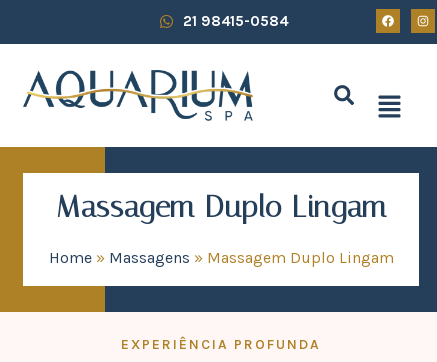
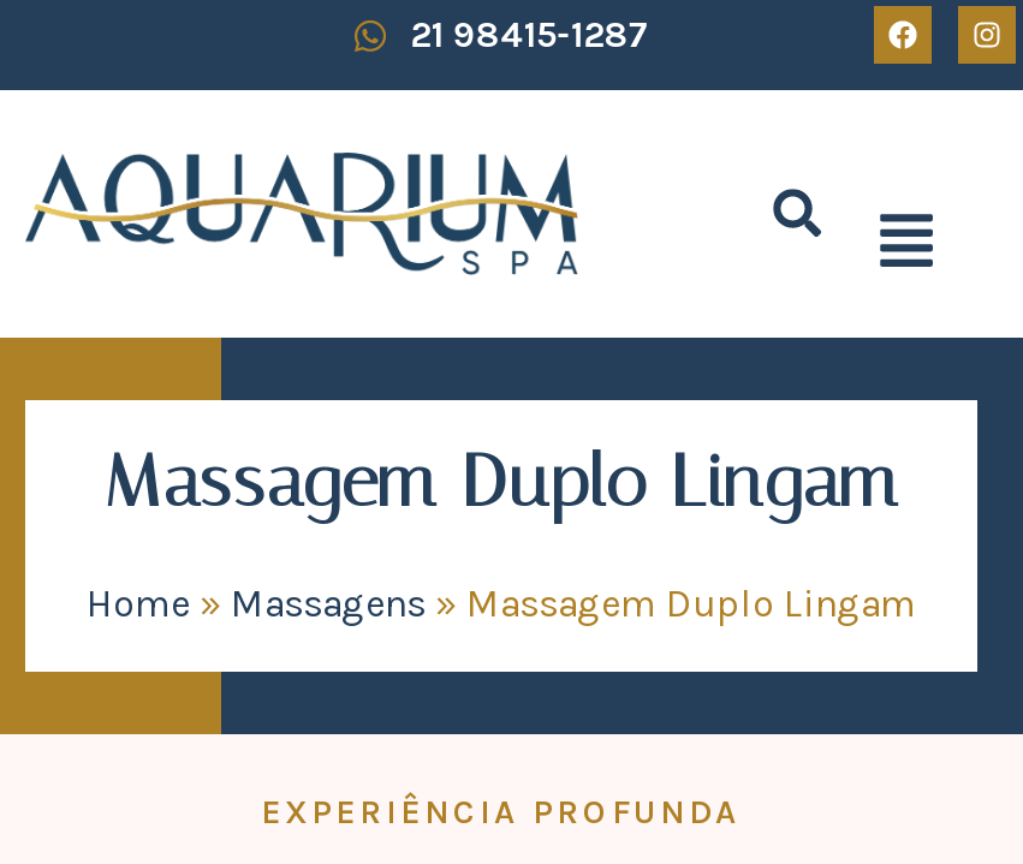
[183,12,289,30] 21 98415-0584 -> [410,13,650,56] 21 98415-1287

